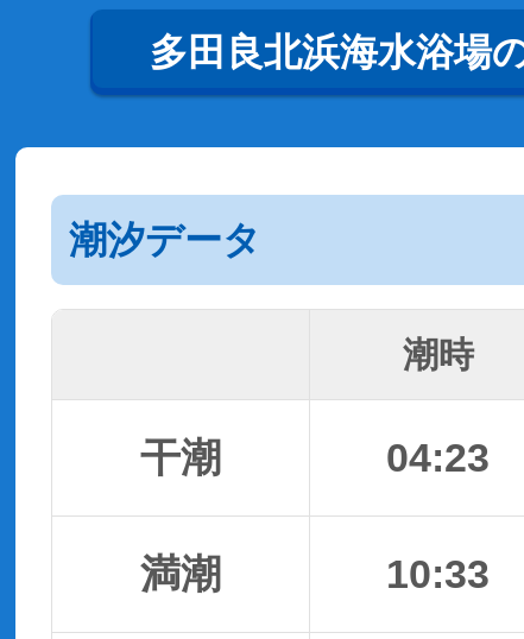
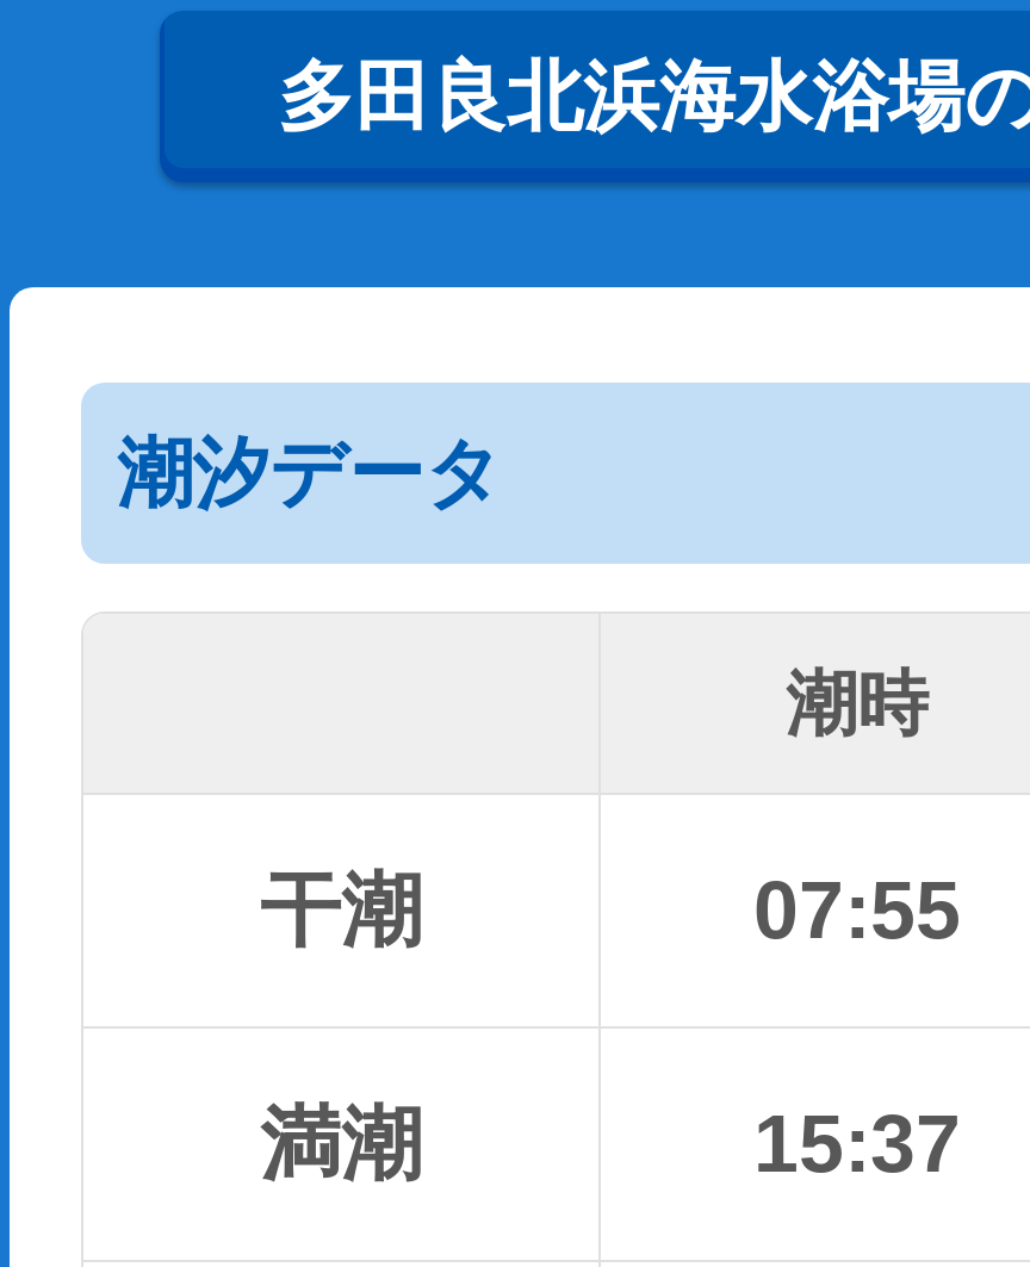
[386,435,490,480] 04:23 -> [753,864,961,955] 07:55
[386,551,490,596] 10:33 -> [753,1098,961,1188] 15:37

